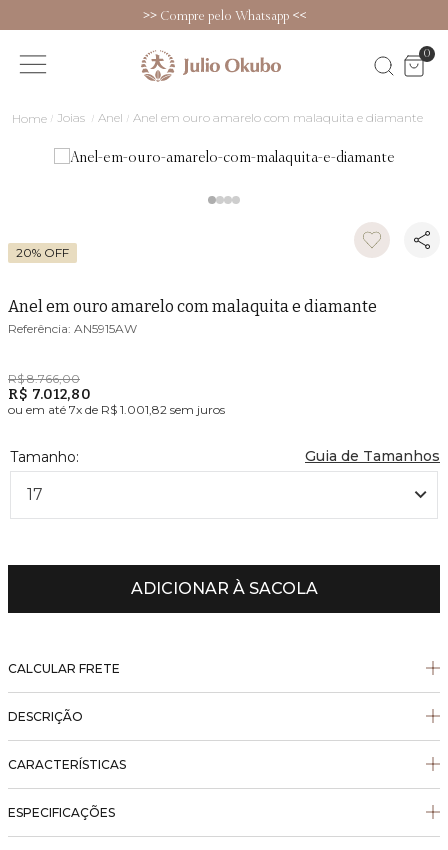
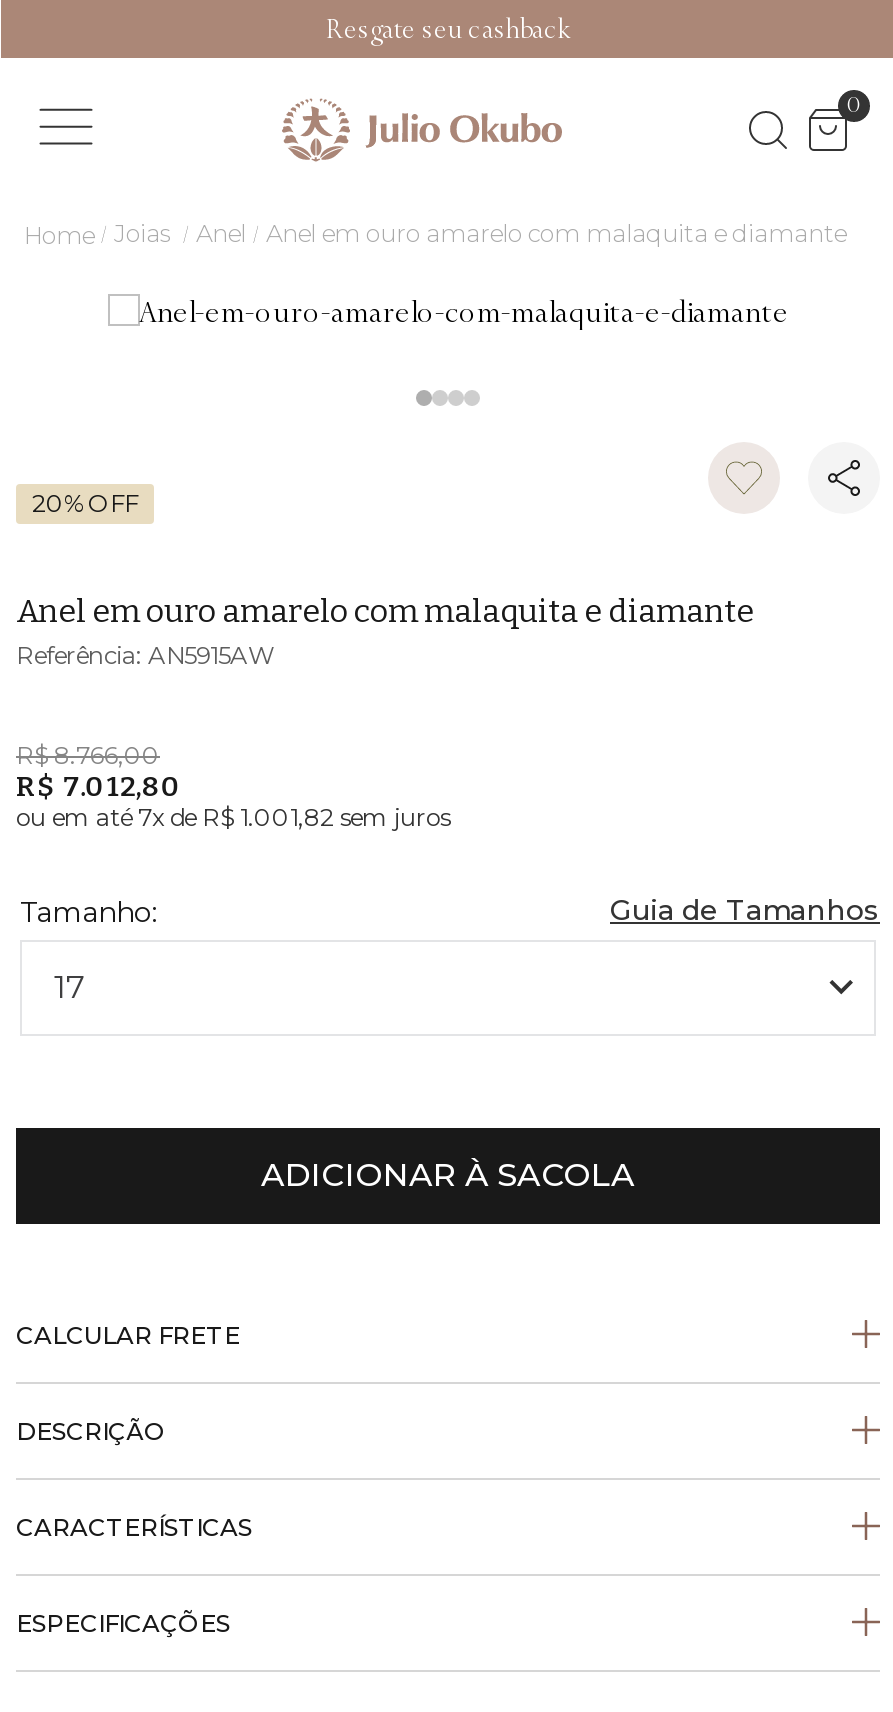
[142,7,305,25] >> Compre pelo Whatsapp << -> [326,12,570,48] Resgate seu cashback

